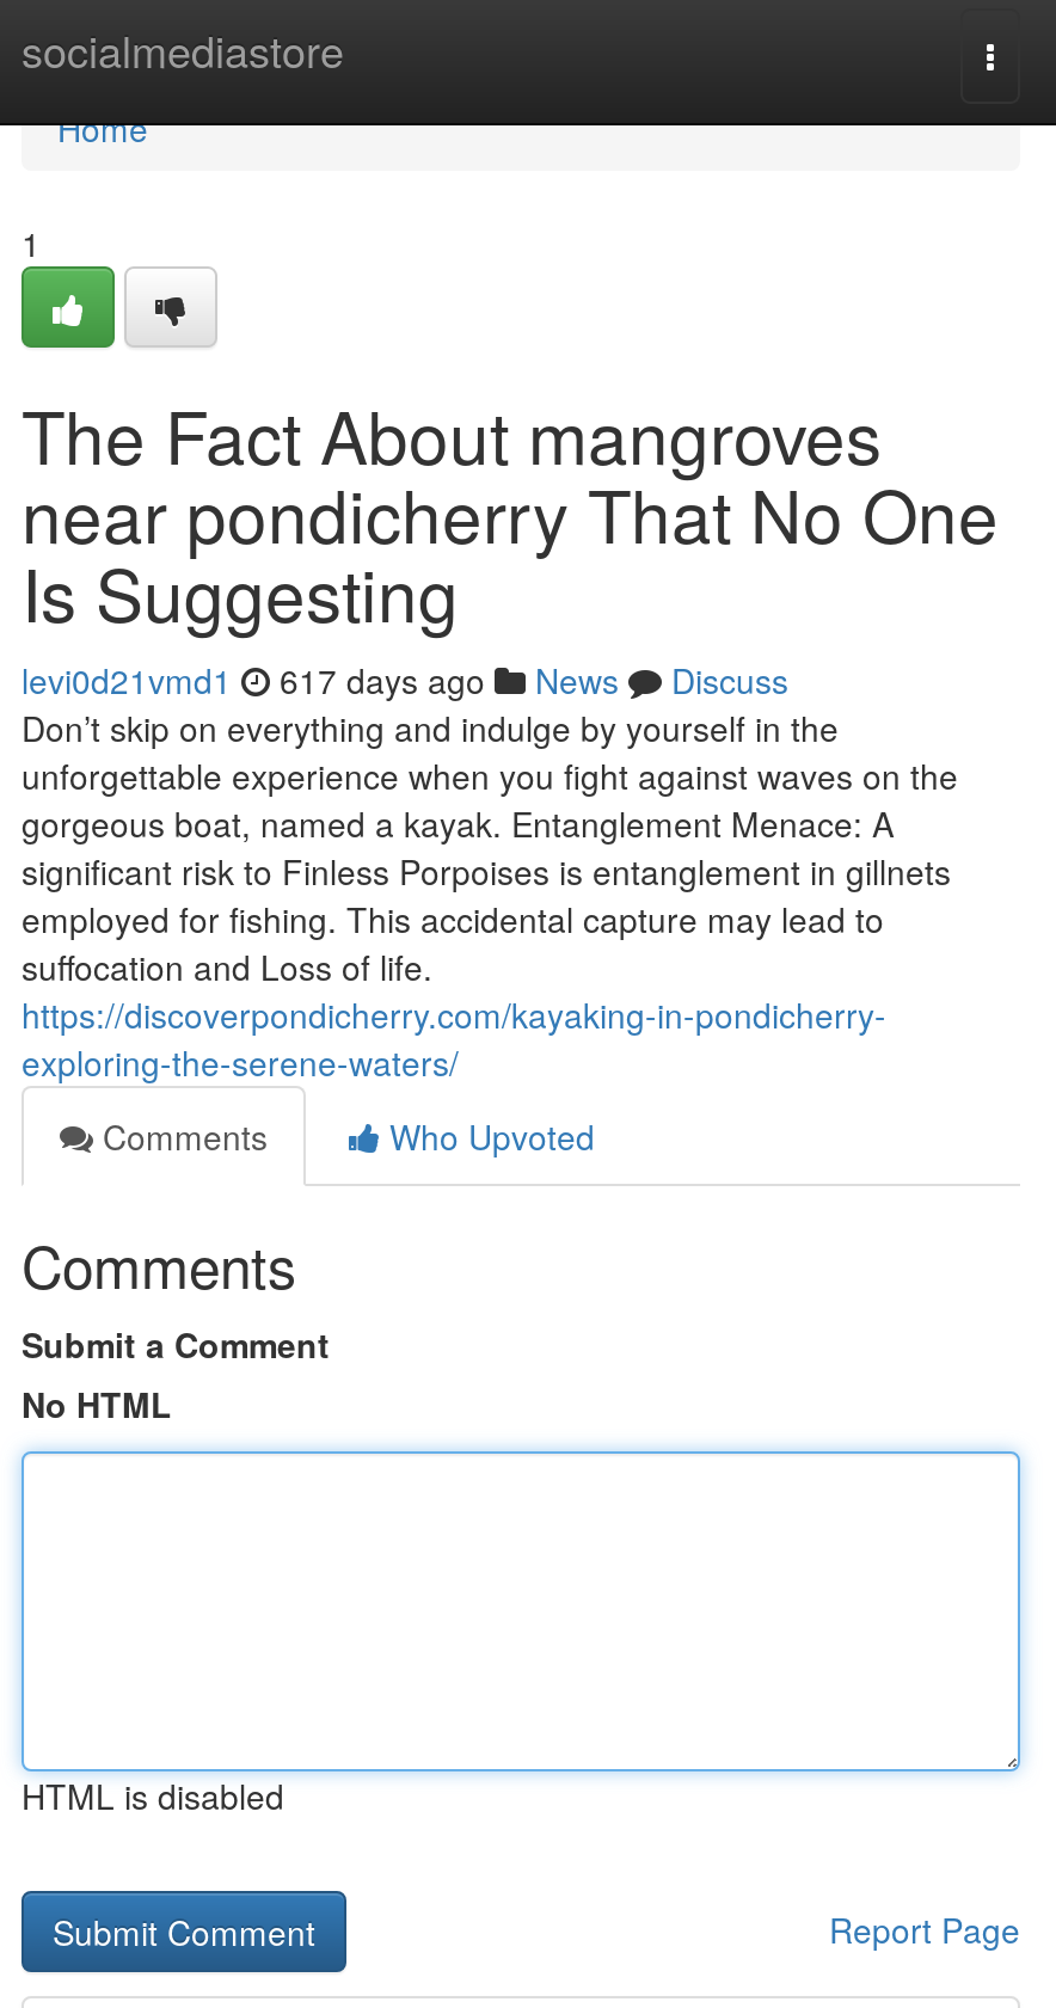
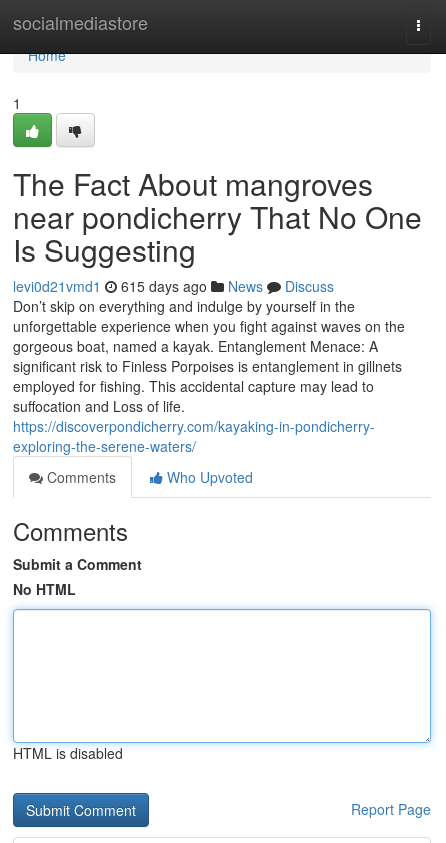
[22,656,788,704] levi0d21vmd1 617 days ago News Discuss -> [13,276,334,296] levi0d21vmd1 615 days ago News Discuss

